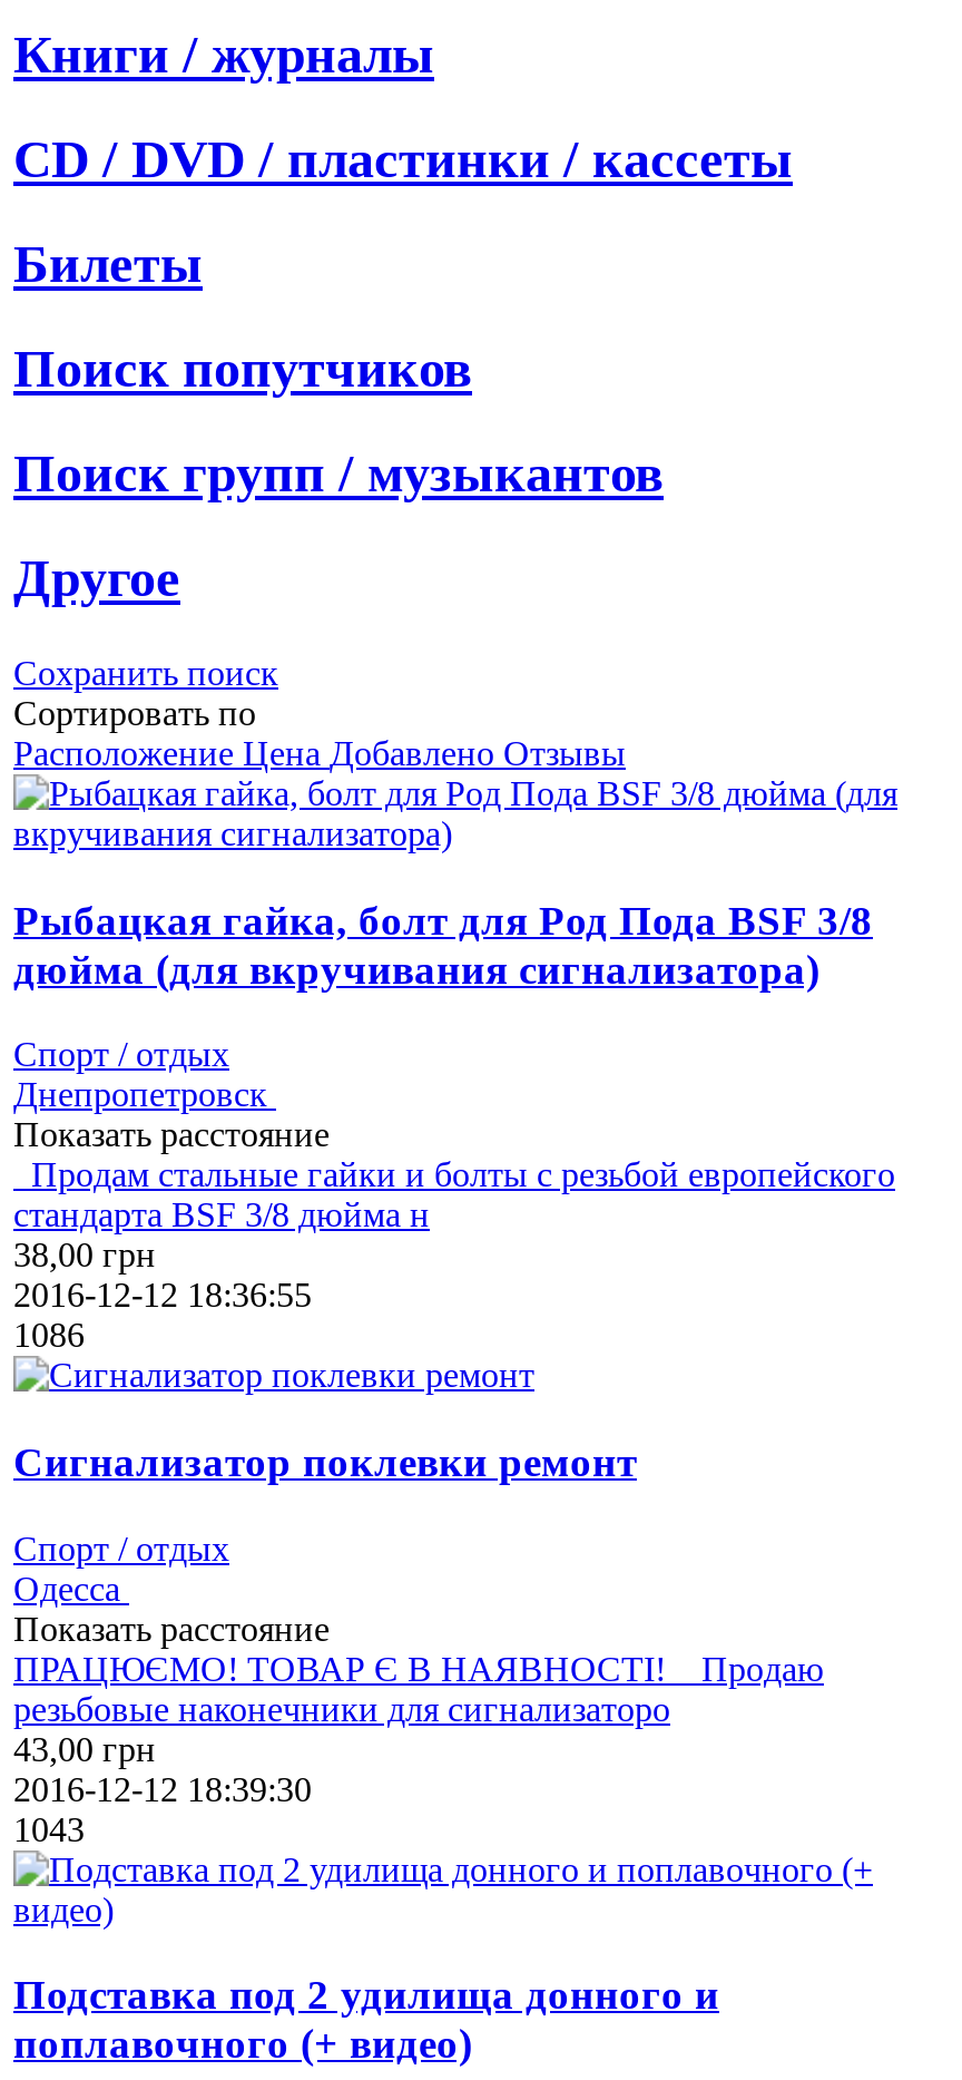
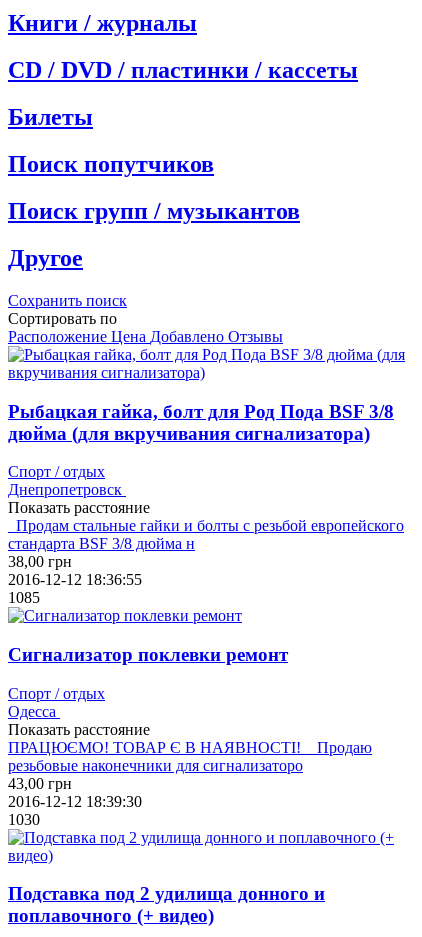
[13,1316,85,1354] 1086 -> [8,589,40,606] 1085
[13,1810,85,1848] 1043 -> [8,811,40,828] 1030

